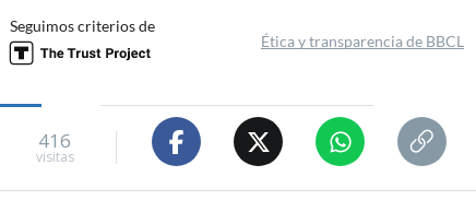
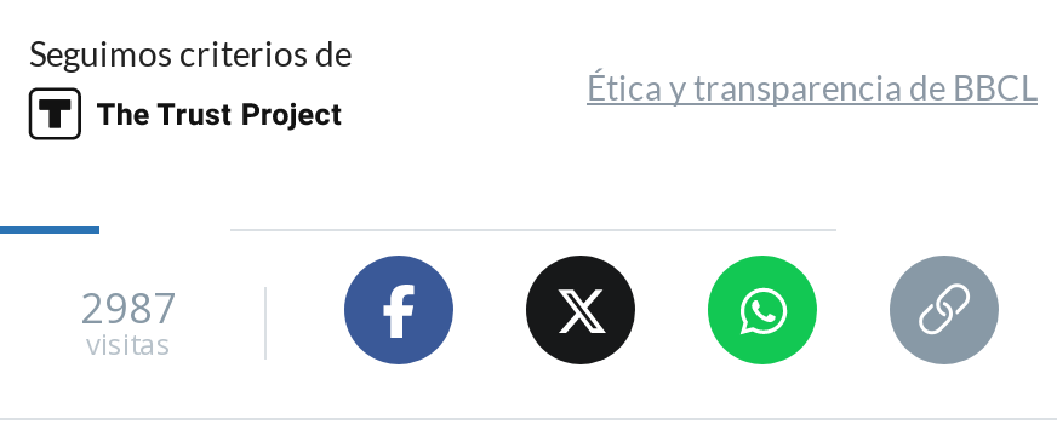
[38,128,71,153] 416 -> [80,280,177,335] 2987

